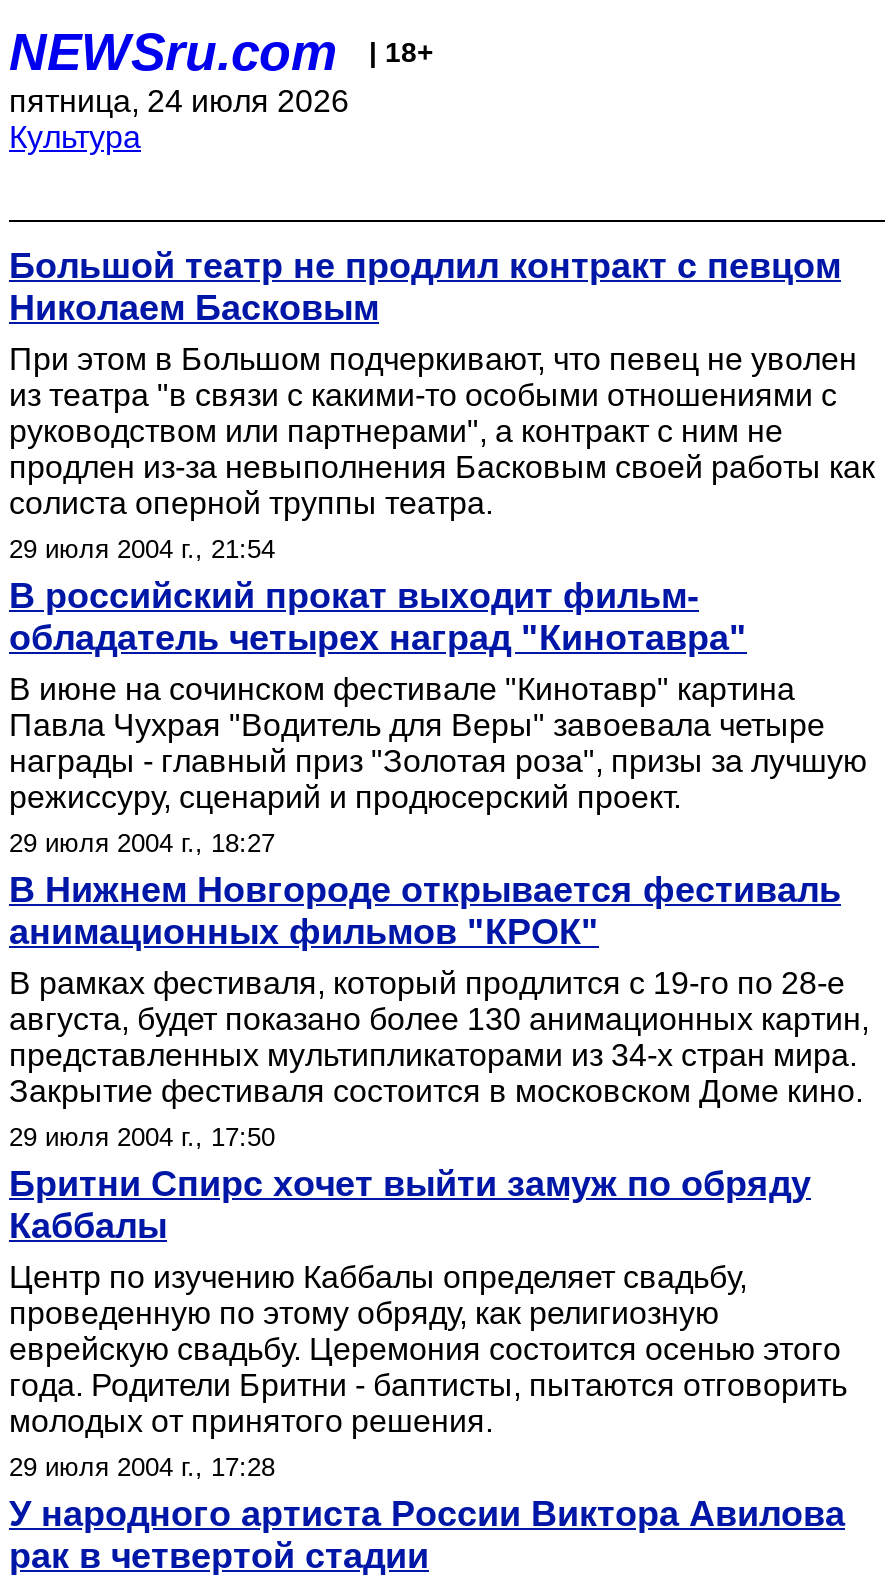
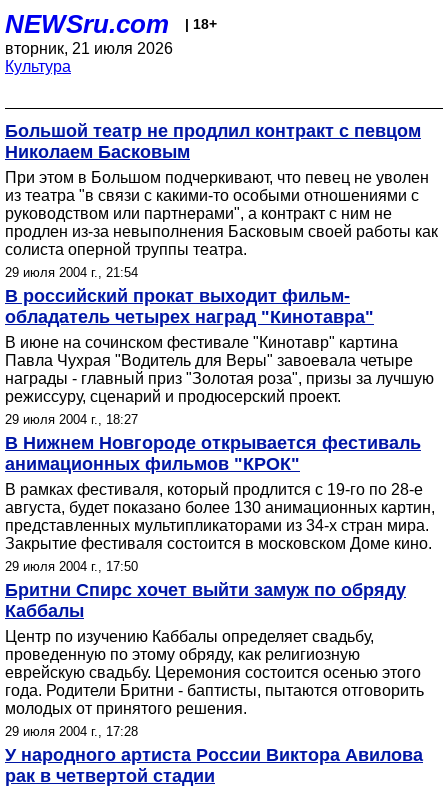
[9,84,349,118] пятница, 24 июля 2026 -> [5,40,173,57] вторник, 21 июля 2026

